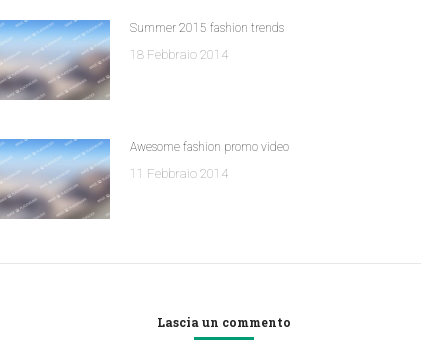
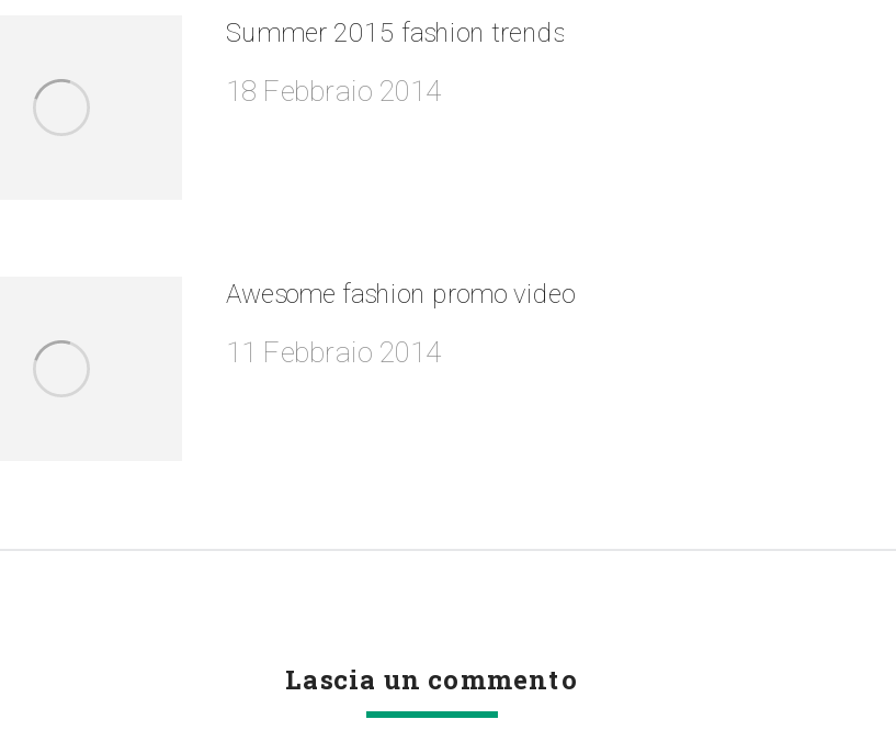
[3,19,111,101] [image] -> none
[3,138,111,220] [image] -> none

